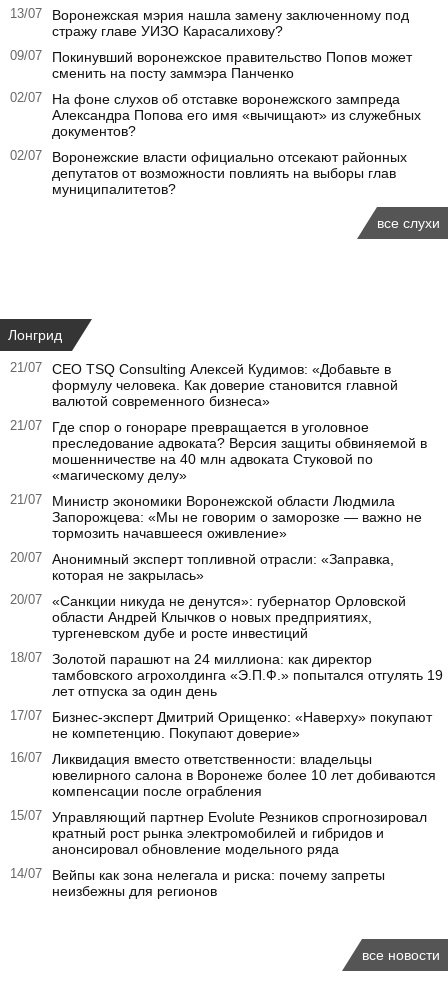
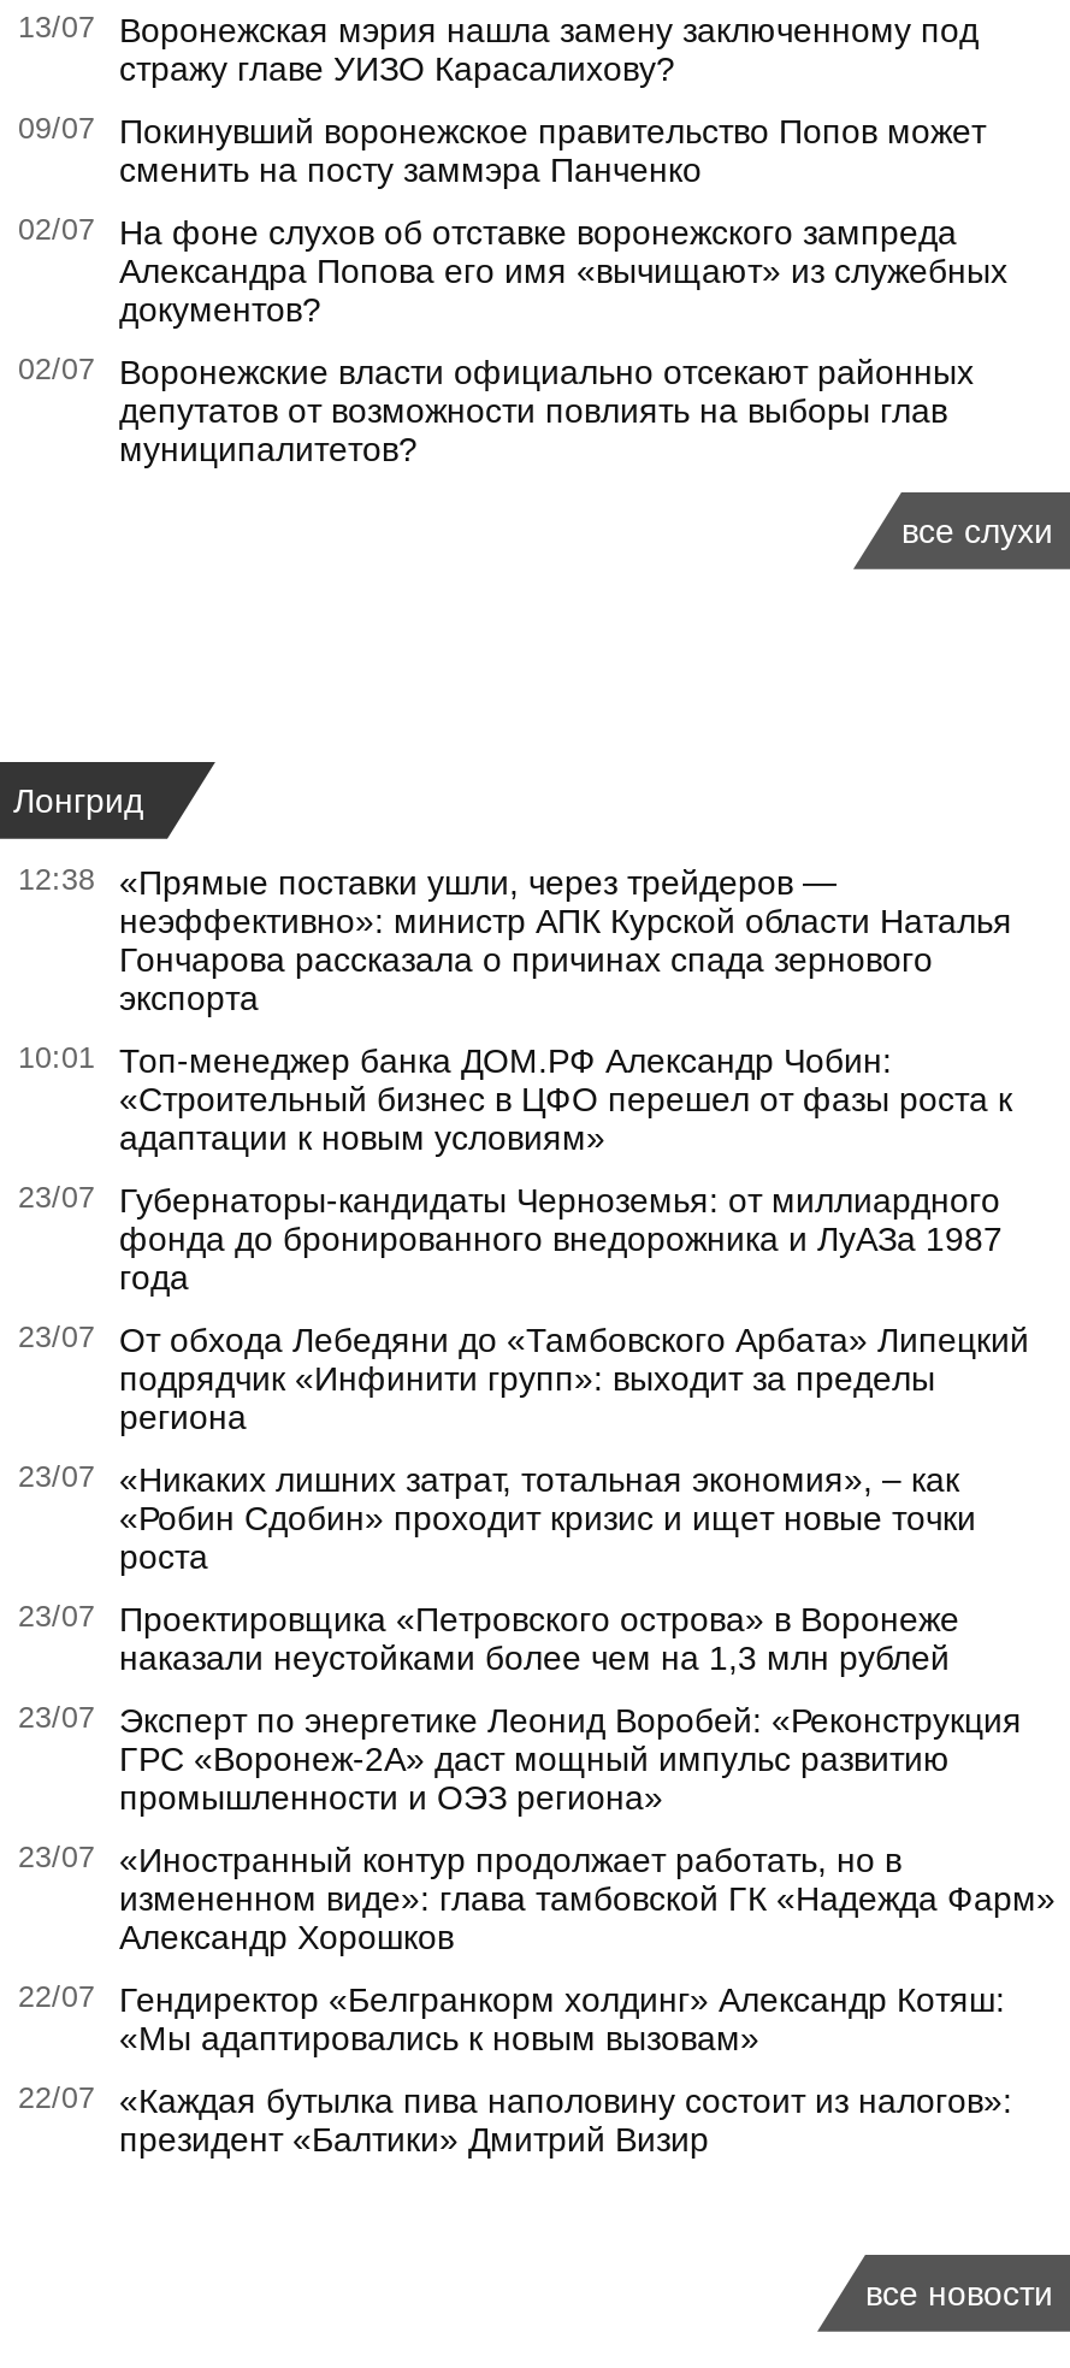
[10,361,398,409] 21/07 | СЕО TSQ Consulting Алексей Кудимов: «Добавьте в | формулу человека. Как доверие становится главной | валютой современного бизнеса» -> [18,863,1012,1017] 12:38 | «Прямые поставки ушли, через трейдеров — | неэффективно»: министр АПК Курской области Наталья | Гончарова рассказала о причинах спада зернового | экспорта
[10,419,427,483] 21/07 | Где спор о гонораре превращается в уголовное | преследование адвоката? Версия защиты обвиняемой в | мошенничестве на 40 млн адвоката Стуковой по | «магическому делу» -> [18,1041,1012,1157] 10:01 | Топ-менеджер банка ДОМ.РФ Александр Чобин: | «Строительный бизнес в ЦФО перешел от фазы роста к | адаптации к новым условиям»
[10,493,422,541] 21/07 | Министр экономики Воронежской области Людмила | Запорожцева: «Мы не говорим о заморозке — важно не | тормозить начавшееся оживление» -> [18,1181,1003,1296] 23/07 | Губернаторы‑кандидаты Черноземья: от миллиардного | фонда до бронированного внедорожника и ЛуАЗа 1987 | года
[10,551,394,583] 20/07 | Анонимный эксперт топливной отрасли: «Заправка, | которая не закрылась» -> [18,1320,1029,1436] 23/07 | От обхода Лебедяни до «Тамбовского Арбата» Липецкий | подрядчик «Инфинити групп»: выходит за пределы | региона
[10,593,406,641] 20/07 | «Санкции никуда не денутся»: губернатор Орловской | области Андрей Клычков о новых предприятиях, | тургеневском дубе и росте инвестиций -> [18,1460,976,1576] 23/07 | «Никаких лишних затрат, тотальная экономия», – как | «Робин Сдобин» проходит кризис и ищет новые точки | роста
[10,651,443,699] 18/07 | Золотой парашют на 24 миллиона: как директор | тамбовского агрохолдинга «Э.П.Ф.» попытался отгулять 19 | лет отпуска за один день -> [18,1600,959,1677] 23/07 | Проектировщика «Петровского острова» в Воронеже | наказали неустойками более чем на 1,3 млн рублей
[10,709,432,741] 17/07 | Бизнес-эксперт Дмитрий Орищенко: «Наверху» покупают | не компетенцию. Покупают доверие» -> [18,1701,1022,1816] 23/07 | Эксперт по энергетике Леонид Воробей: «Реконструкция | ГРС «Воронеж‑2А» даст мощный импульс развитию | промышленности и ОЭЗ региона»
[10,751,436,799] 16/07 | Ликвидация вместо ответственности: владельцы | ювелирного салона в Воронеже более 10 лет добиваются | компенсации после ограбления -> [18,1840,1056,1956] 23/07 | «Иностранный контур продолжает работать, но в | измененном виде»: глава тамбовской ГК «Надежда Фарм» | Александр Хорошков
[10,809,427,857] 15/07 | Управляющий партнер Evolute Резников спрогнозировал | кратный рост рынка электромобилей и гибридов и | анонсировал обновление модельного ряда -> [18,1980,1005,2057] 22/07 | Гендиректор «Белгранкорм холдинг» Александр Котяш: | «Мы адаптировались к новым вызовам»
[10,867,385,899] 14/07 | Вейпы как зона нелегала и риска: почему запреты | неизбежны для регионов -> [18,2081,1012,2158] 22/07 | «Каждая бутылка пива наполовину состоит из налогов»: | президент «Балтики» Дмитрий Визир

